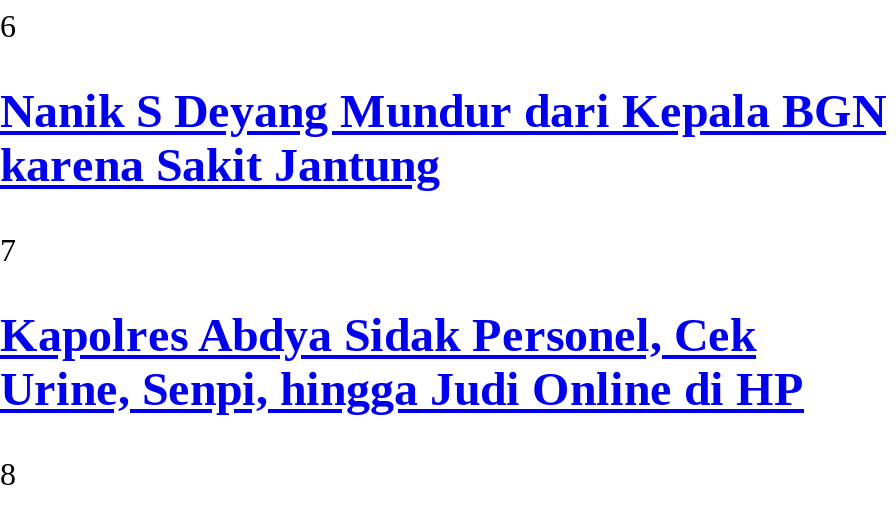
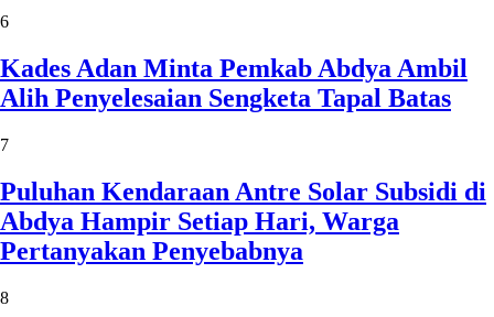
[0,85,886,191] Nanik S Deyang Mundur dari Kepala BGN | karena Sakit Jantung -> [0,54,468,112] Kades Adan Minta Pemkab Abdya Ambil | Alih Penyelesaian Sengketa Tapal Batas
[0,309,804,415] Kapolres Abdya Sidak Personel, Cek | Urine, Senpi, hingga Judi Online di HP -> [0,177,486,265] Puluhan Kendaraan Antre Solar Subsidi di | Abdya Hampir Setiap Hari, Warga | Pertanyakan Penyebabnya

